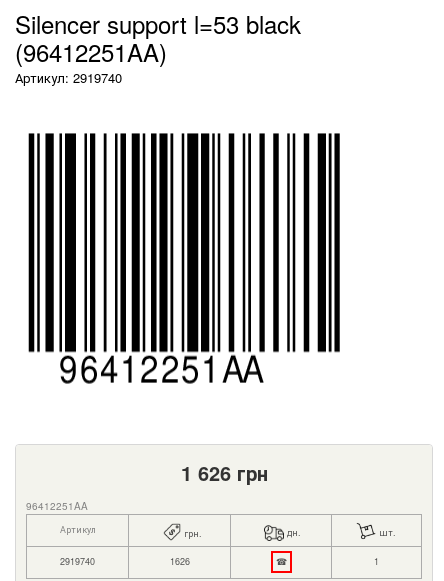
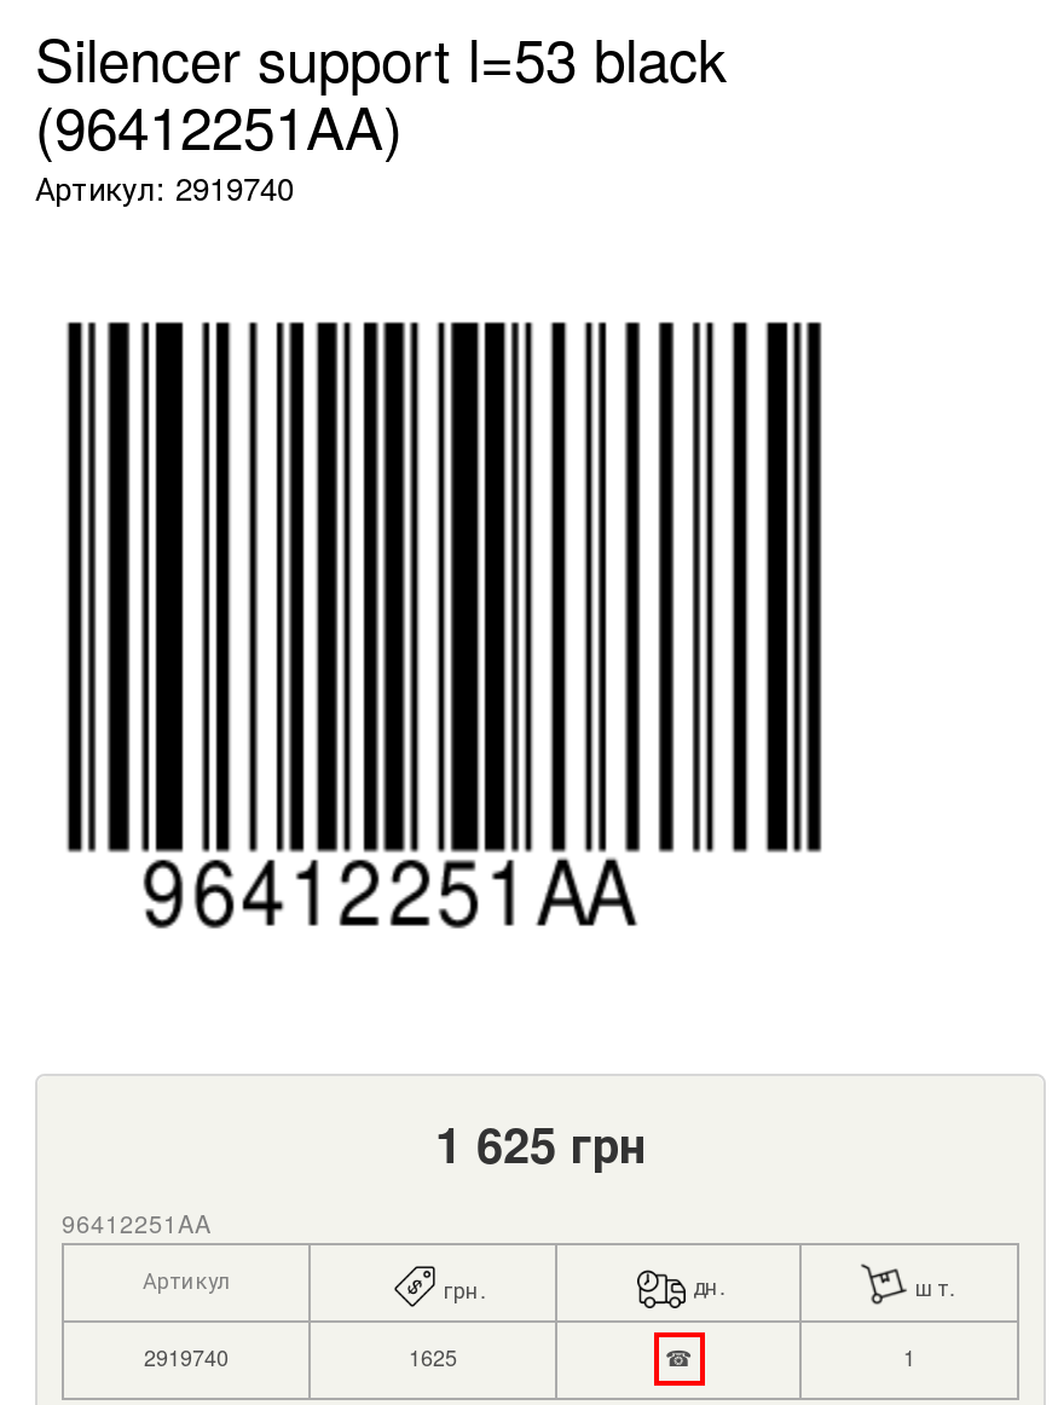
[180,459,267,487] 1 626 грн -> [435,1110,646,1178] 1 625 грн
[169,555,189,568] 1626 -> [409,1343,457,1374] 1625

